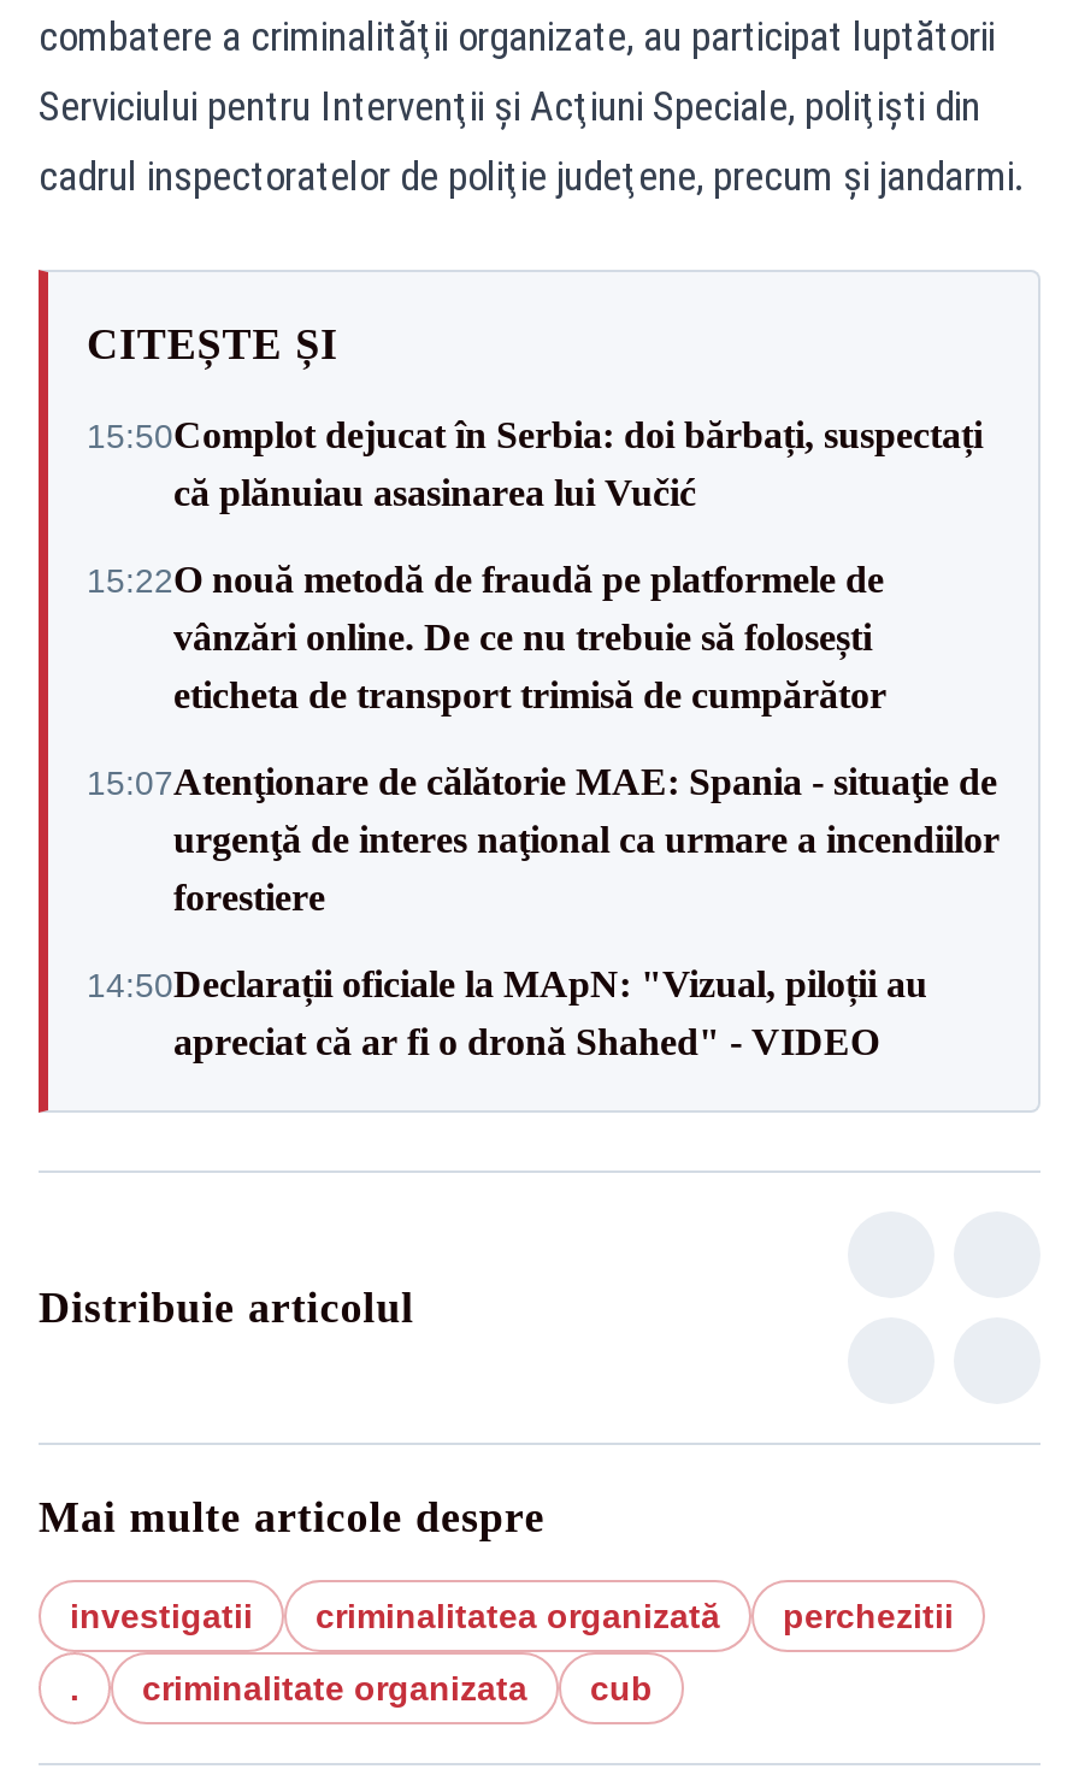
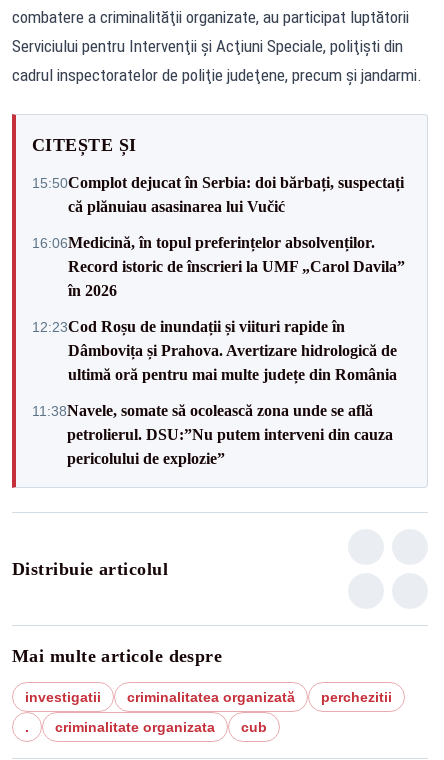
[87,559,886,715] 15:22O nouă metodă de fraudă pe platformele de | vânzări online. De ce nu trebuie să folosești | eticheta de transport trimisă de cumpărător -> [32,233,405,298] 16:06Medicină, în topul preferințelor absolvenților. | Record istoric de înscrieri la UMF „Carol Davila” | în 2026
[87,761,1000,918] 15:07Atenţionare de călătorie MAE: Spania - situaţie de | urgenţă de interes naţional ca urmare a incendiilor | forestiere -> [32,317,397,382] 12:23Cod Roșu de inundații și viituri rapide în | Dâmbovița și Prahova. Avertizare hidrologică de | ultimă oră pentru mai multe județe din România
[87,963,927,1062] 14:50Declarații oficiale la MApN: "Vizual, piloții au | apreciat că ar fi o dronă Shahed" - VIDEO -> [32,401,393,466] 11:38Navele, somate să ocolească zona unde se află | petrolierul. DSU:”Nu putem interveni din cauza | pericolului de explozie”

